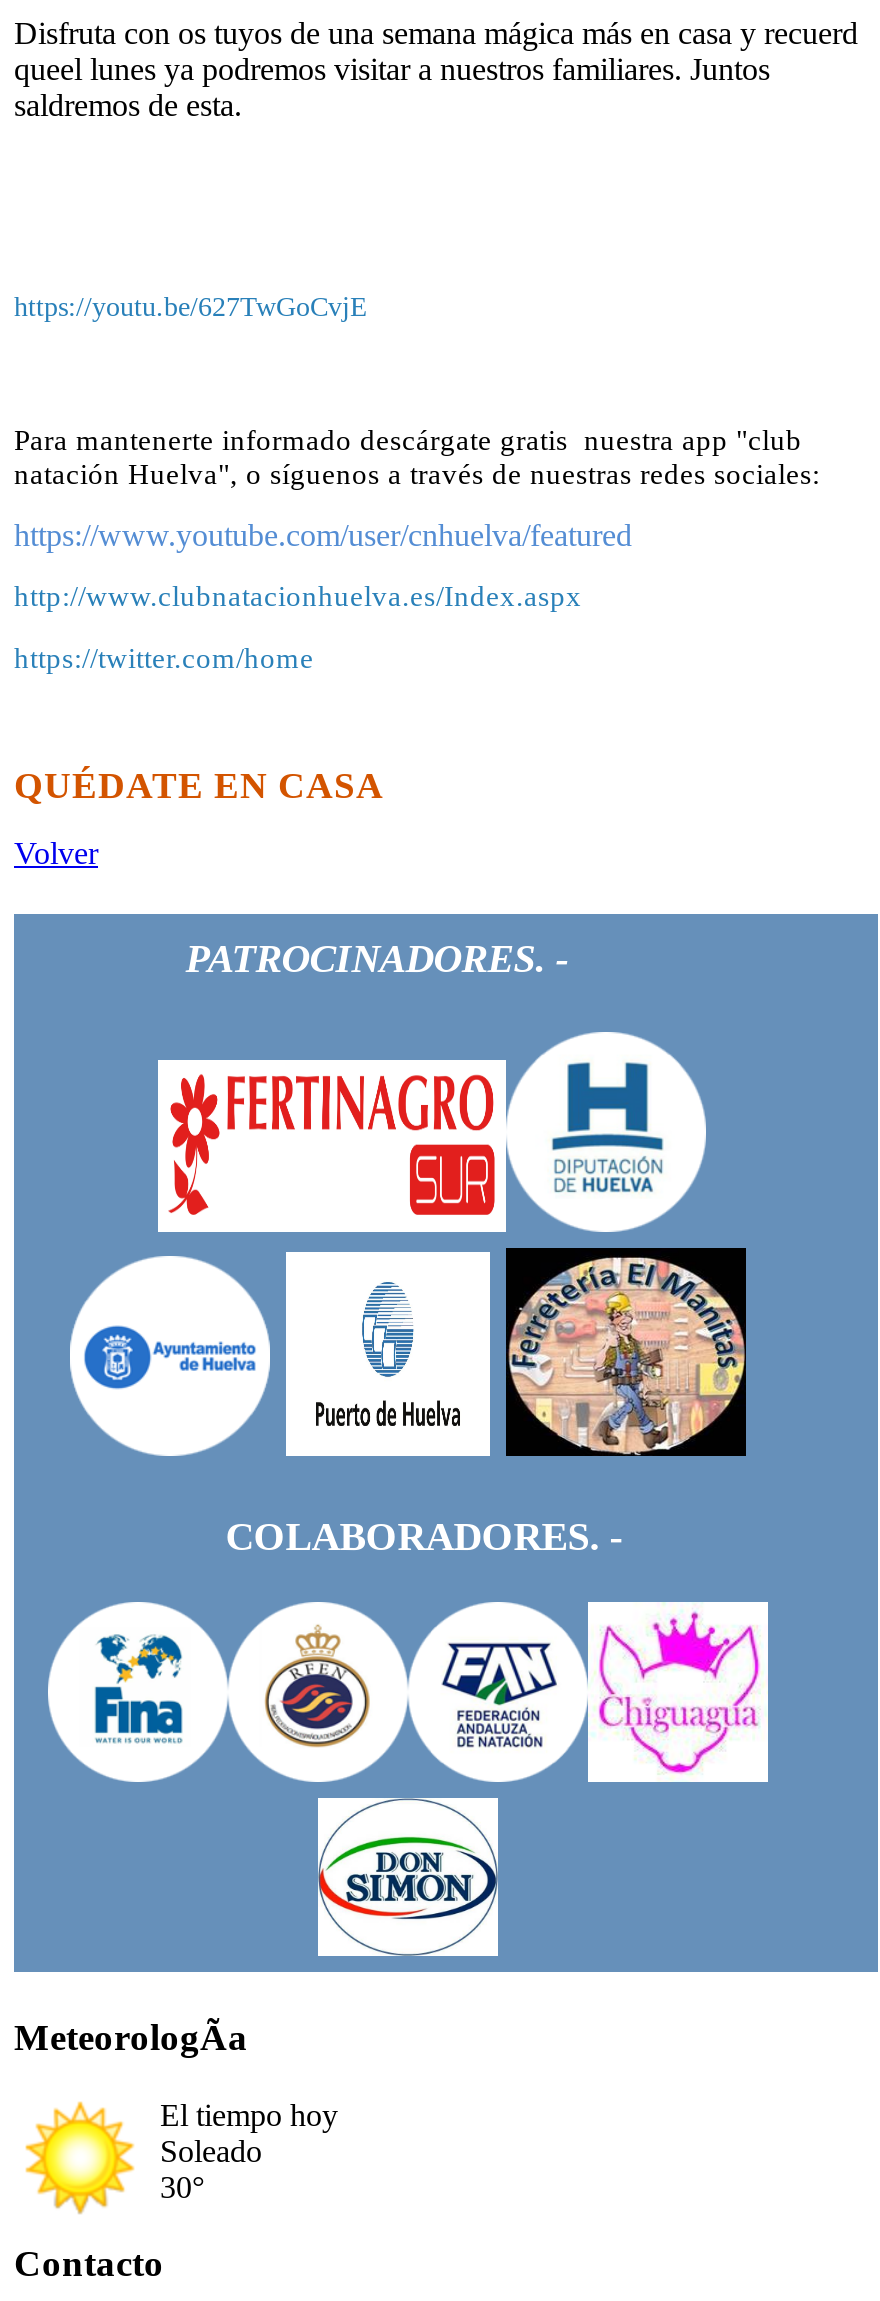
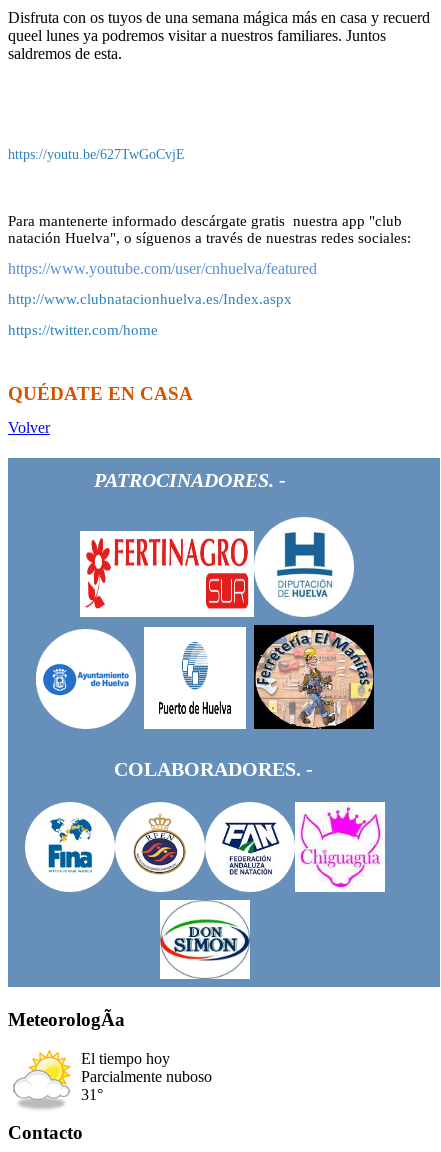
[24,2100,262,2214] [image] | Soleado | 30° -> [13,1049,212,1109] [image] | Parcialmente nuboso | 31°

